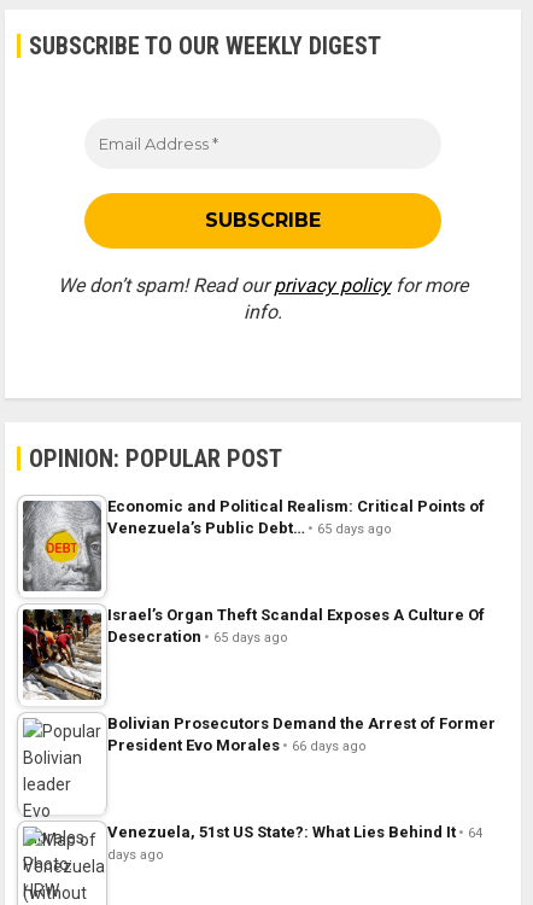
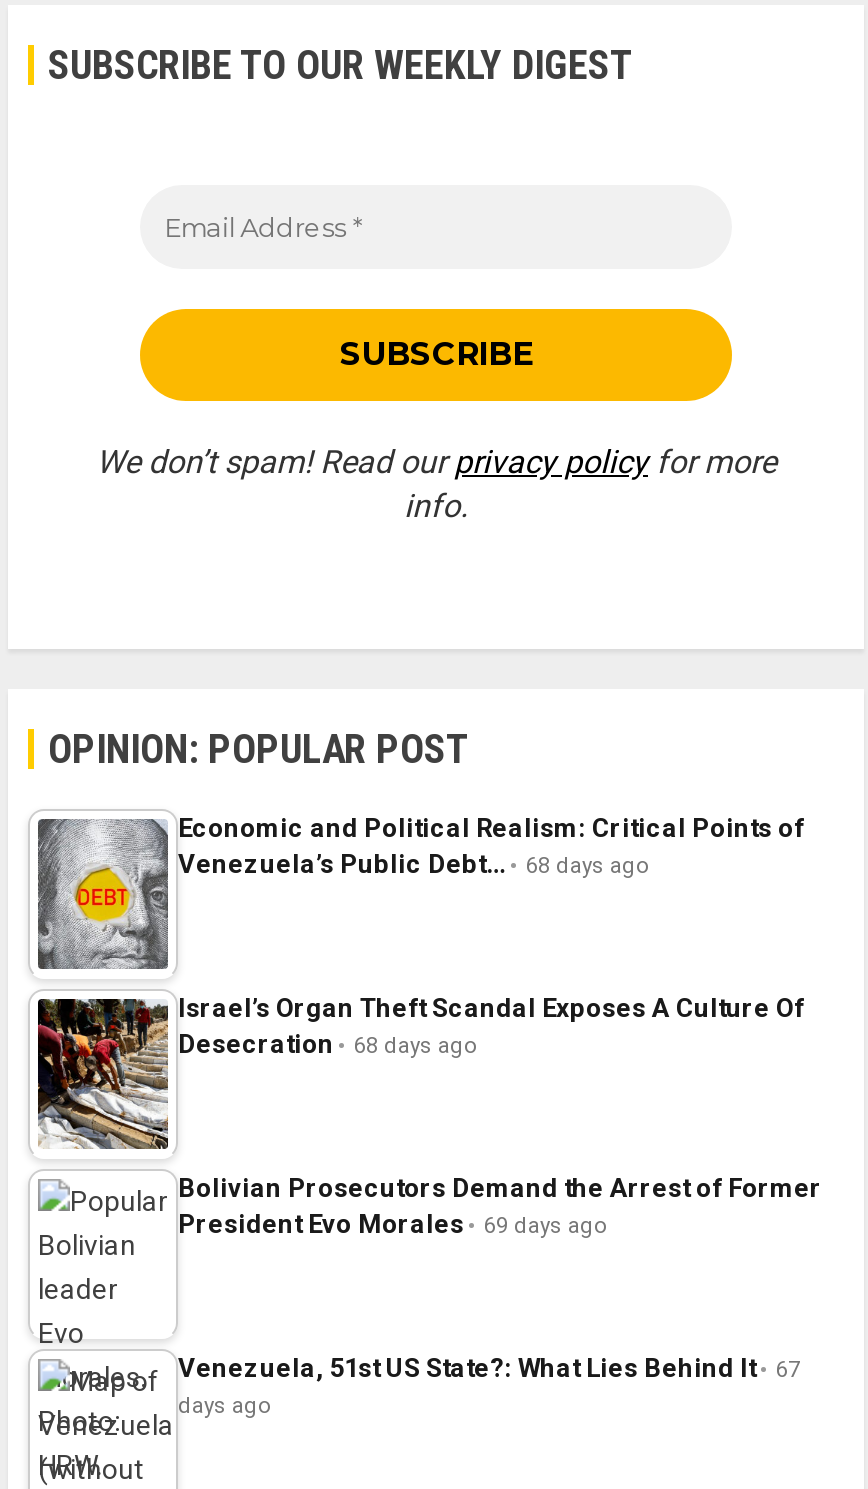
[107,519,392,537] Venezuela’s Public Debt… 65 days ago -> [178,849,650,879] Venezuela’s Public Debt… 68 days ago
[107,627,288,645] Desecration 65 days ago -> [178,1029,478,1059] Desecration 68 days ago
[107,736,367,754] President Evo Morales 66 days ago -> [178,1209,608,1239] President Evo Morales 69 days ago
[107,823,482,841] Venezuela, 51st US State?: What Lies Behind It 64 -> [178,1353,800,1383] Venezuela, 51st US State?: What Lies Behind It 67

